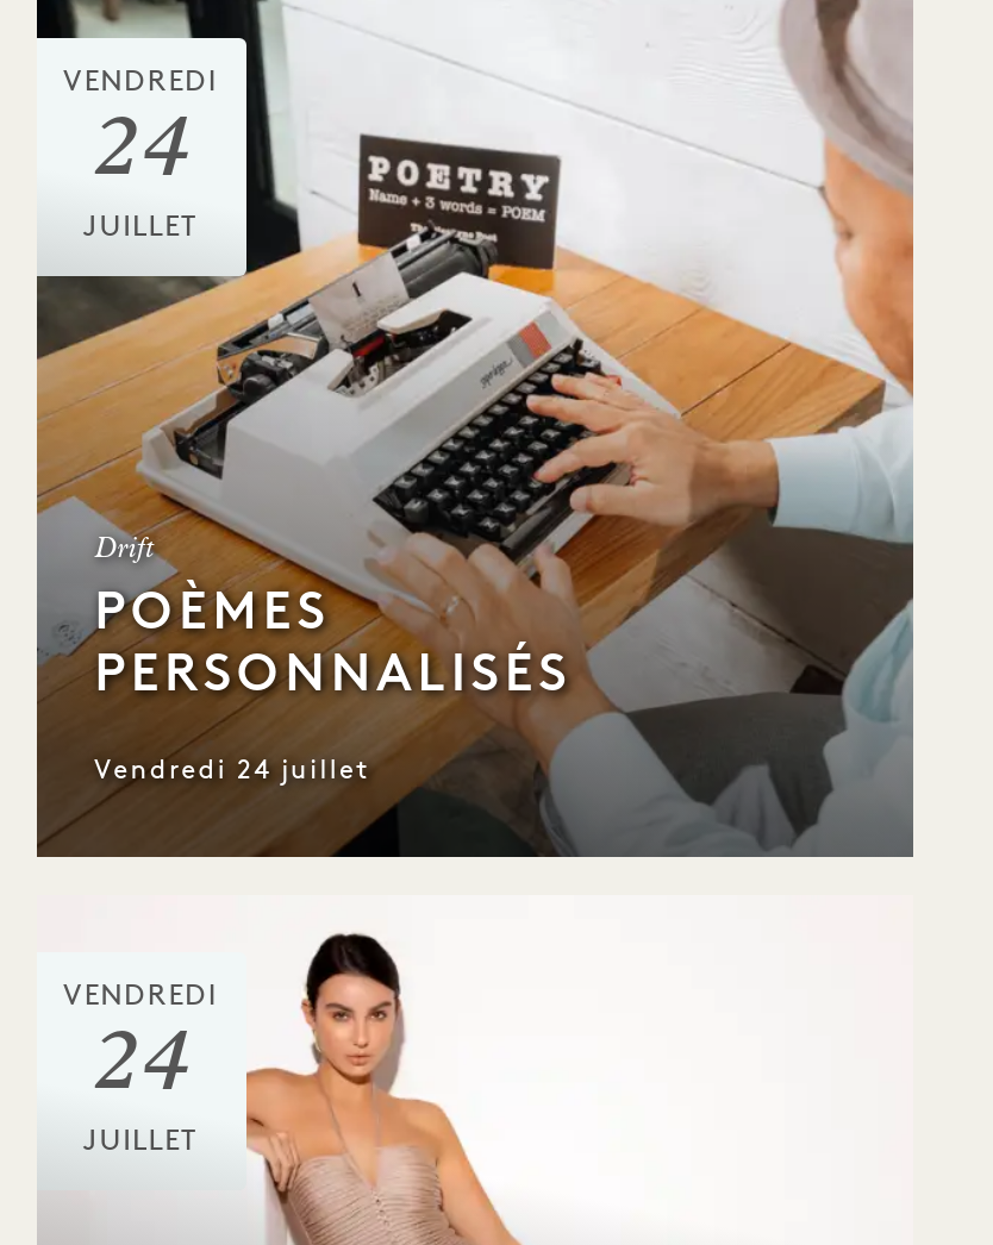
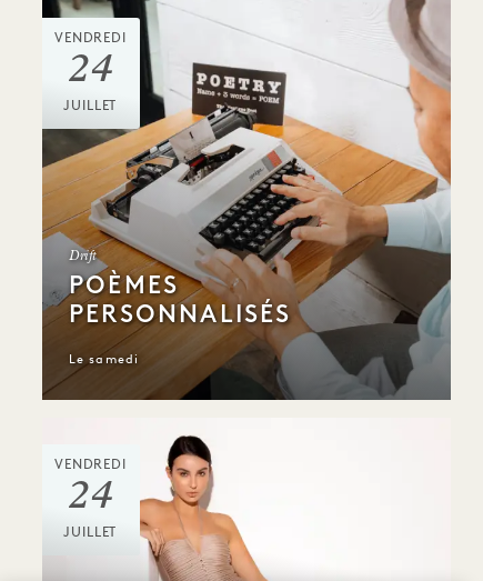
[94,759,371,786] Vendredi 24 juillet -> [69,354,139,367] Le samedi

